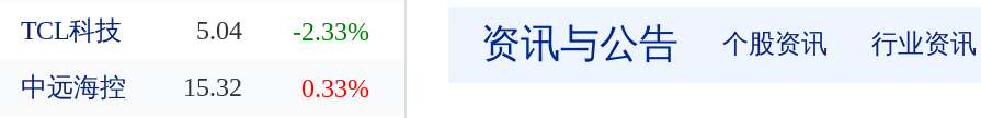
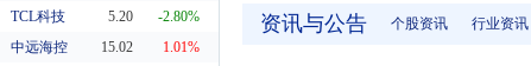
[196,15,242,46] 5.04 -> [108,8,133,25] 5.20
[293,16,369,46] -2.33% -> [158,8,200,25] -2.80%
[183,72,242,103] 15.32 -> [101,39,133,55] 15.02
[301,73,369,103] 0.33% -> [163,39,200,56] 1.01%

